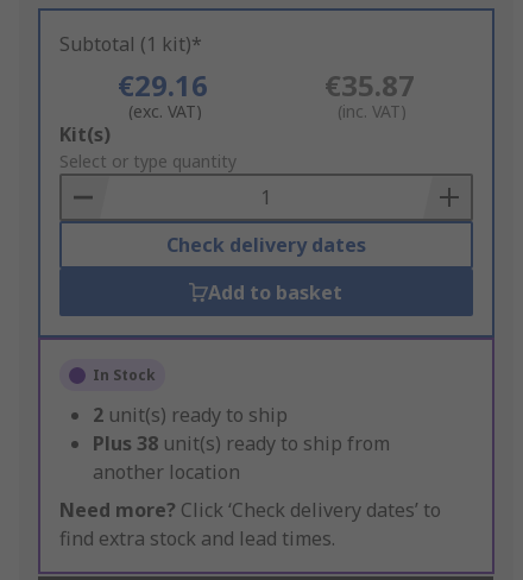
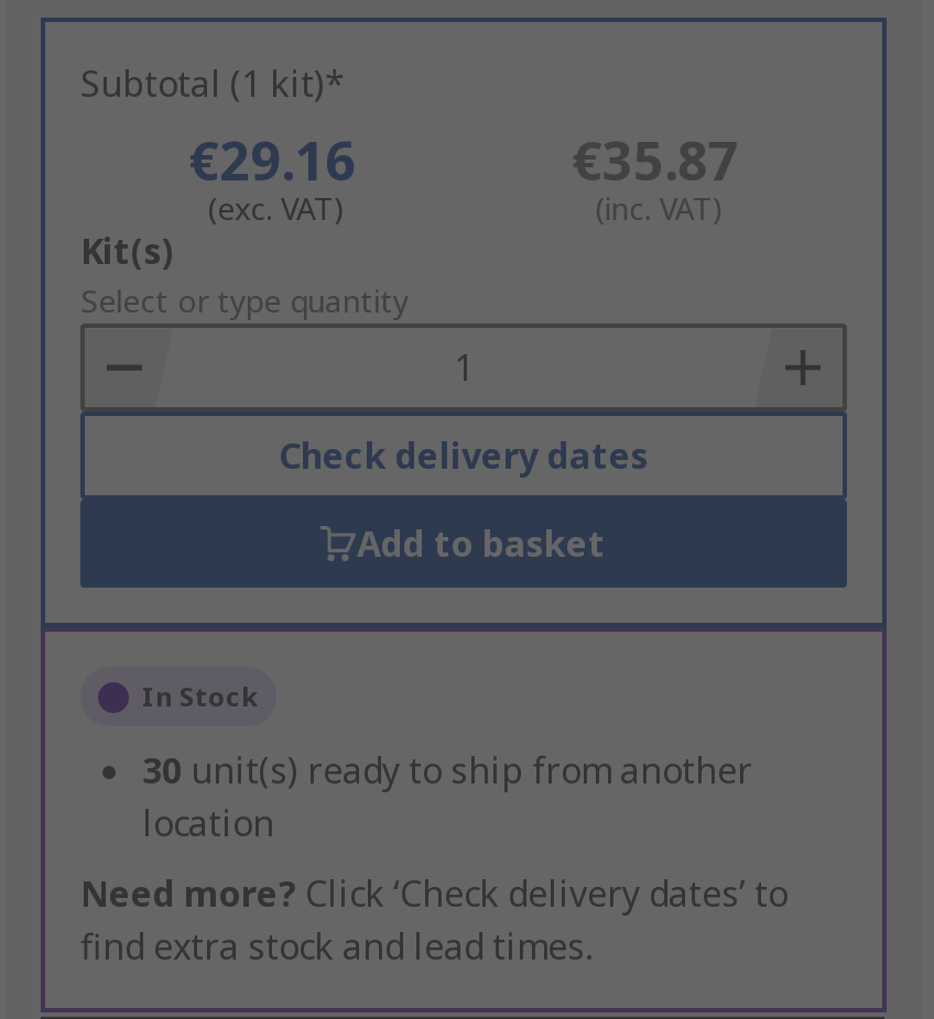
[93,402,390,486] 2 unit(s) ready to ship | Plus 38 unit(s) ready to ship from | another location -> [142,747,752,848] 30 unit(s) ready to ship from another | location

